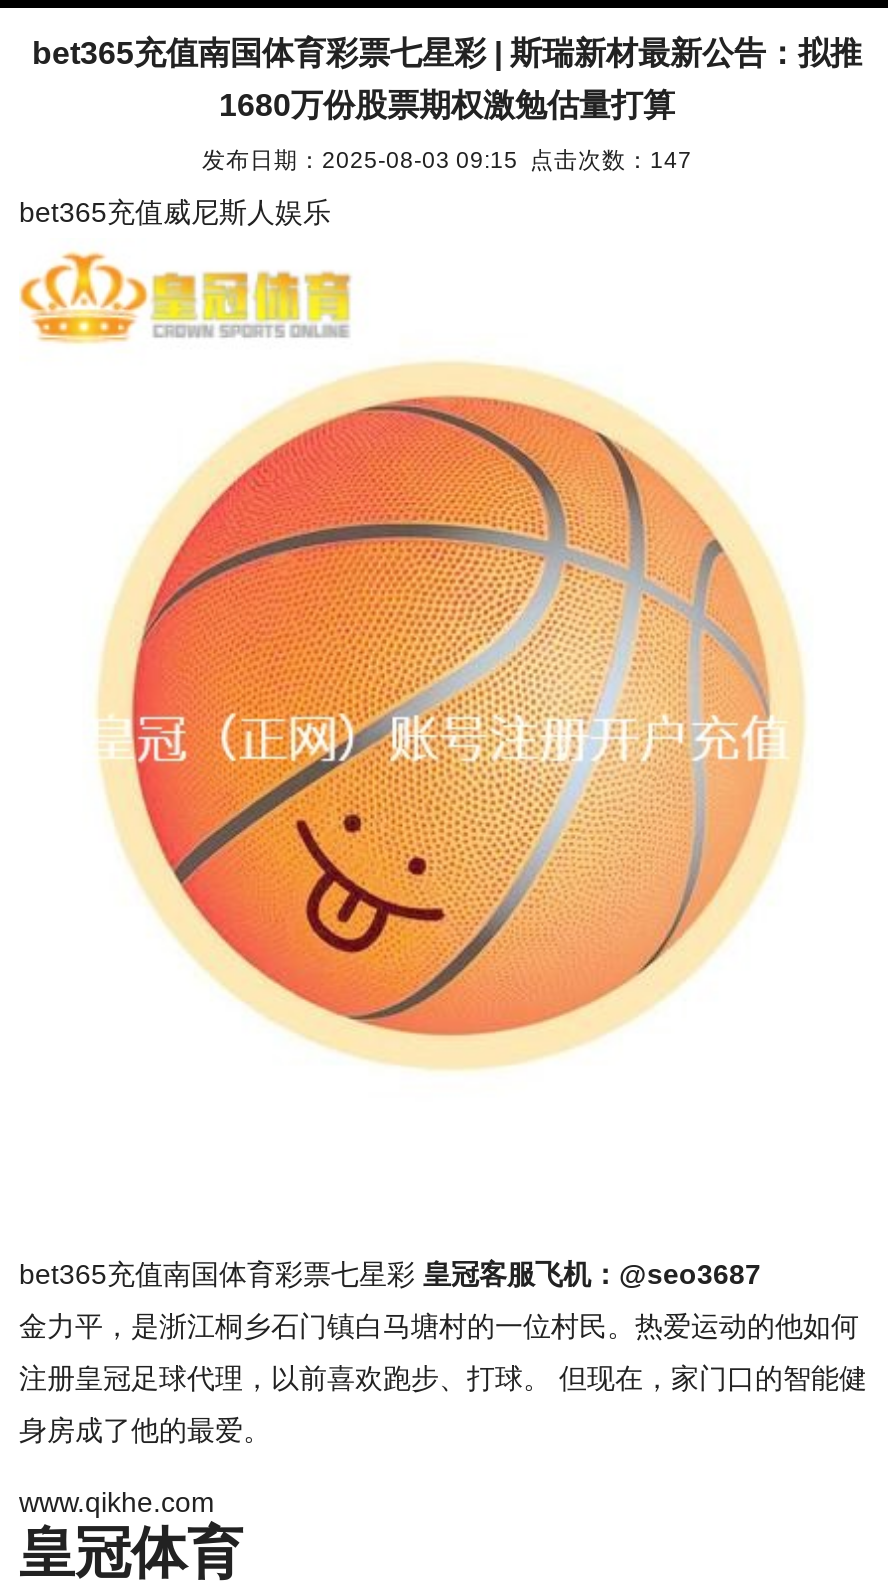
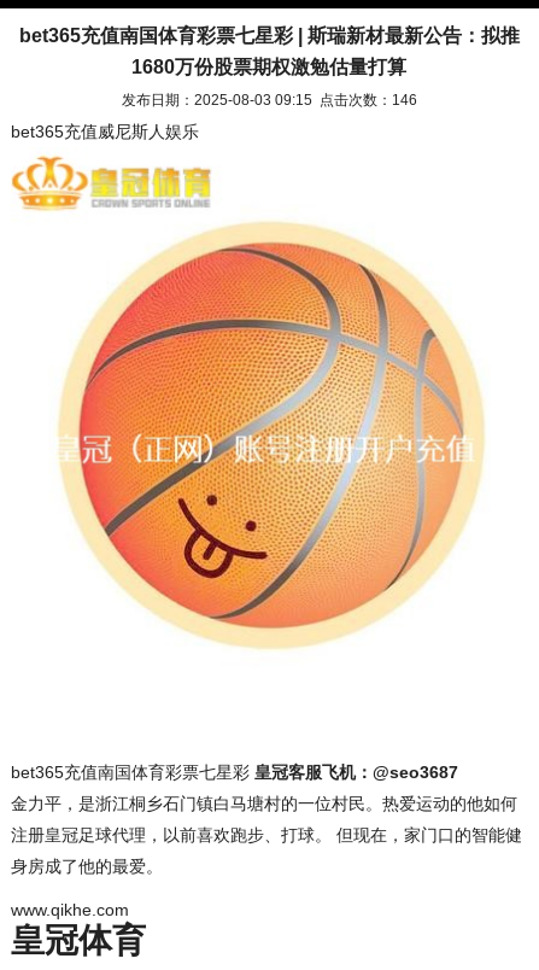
[202,146,692,172] 发布日期：2025-08-03 09:15 点击次数：147 -> [121,92,417,107] 发布日期：2025-08-03 09:15 点击次数：146

